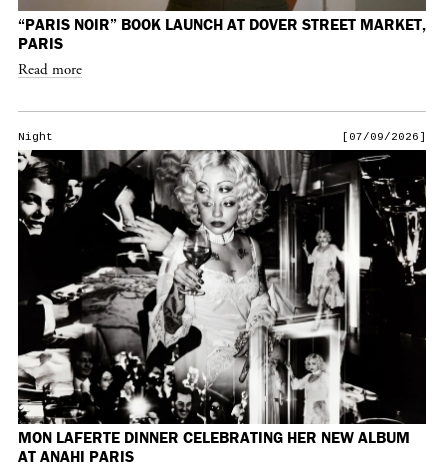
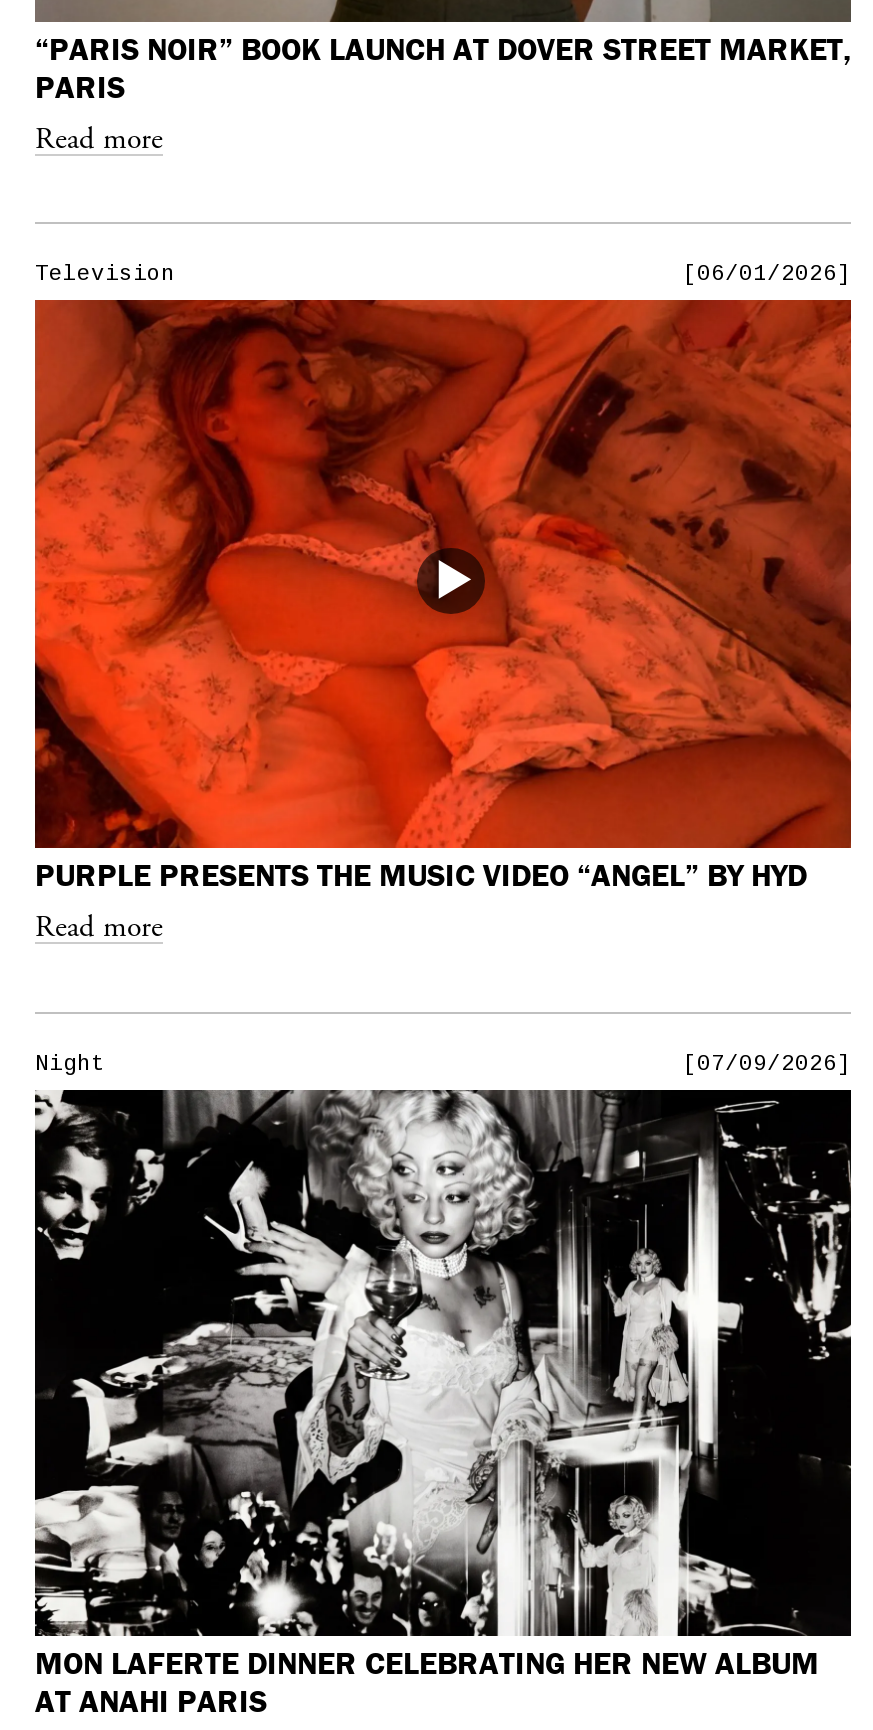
none -> [33,298,853,946] [image] | PURPLE PRESENTS THE MUSIC VIDEO “ANGEL” BY HYD | Read more
none -> [35,262,851,286] Television | [06/01/2026]

